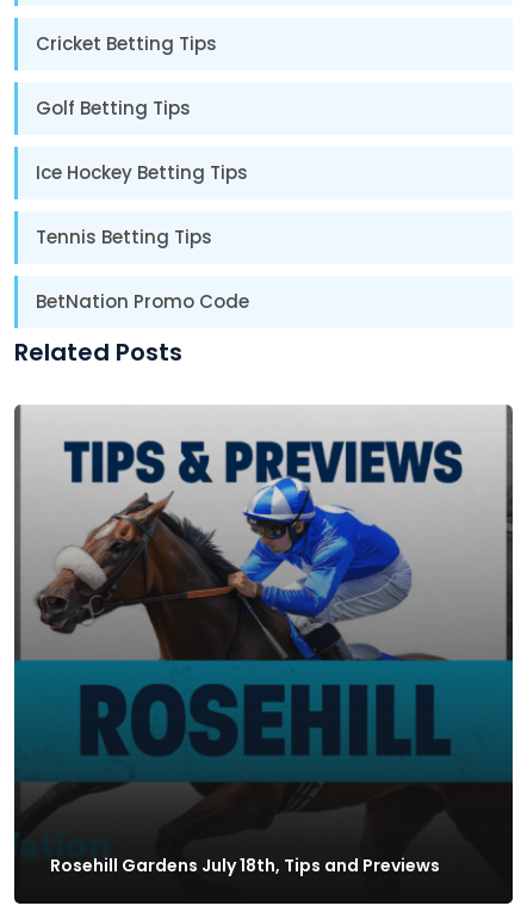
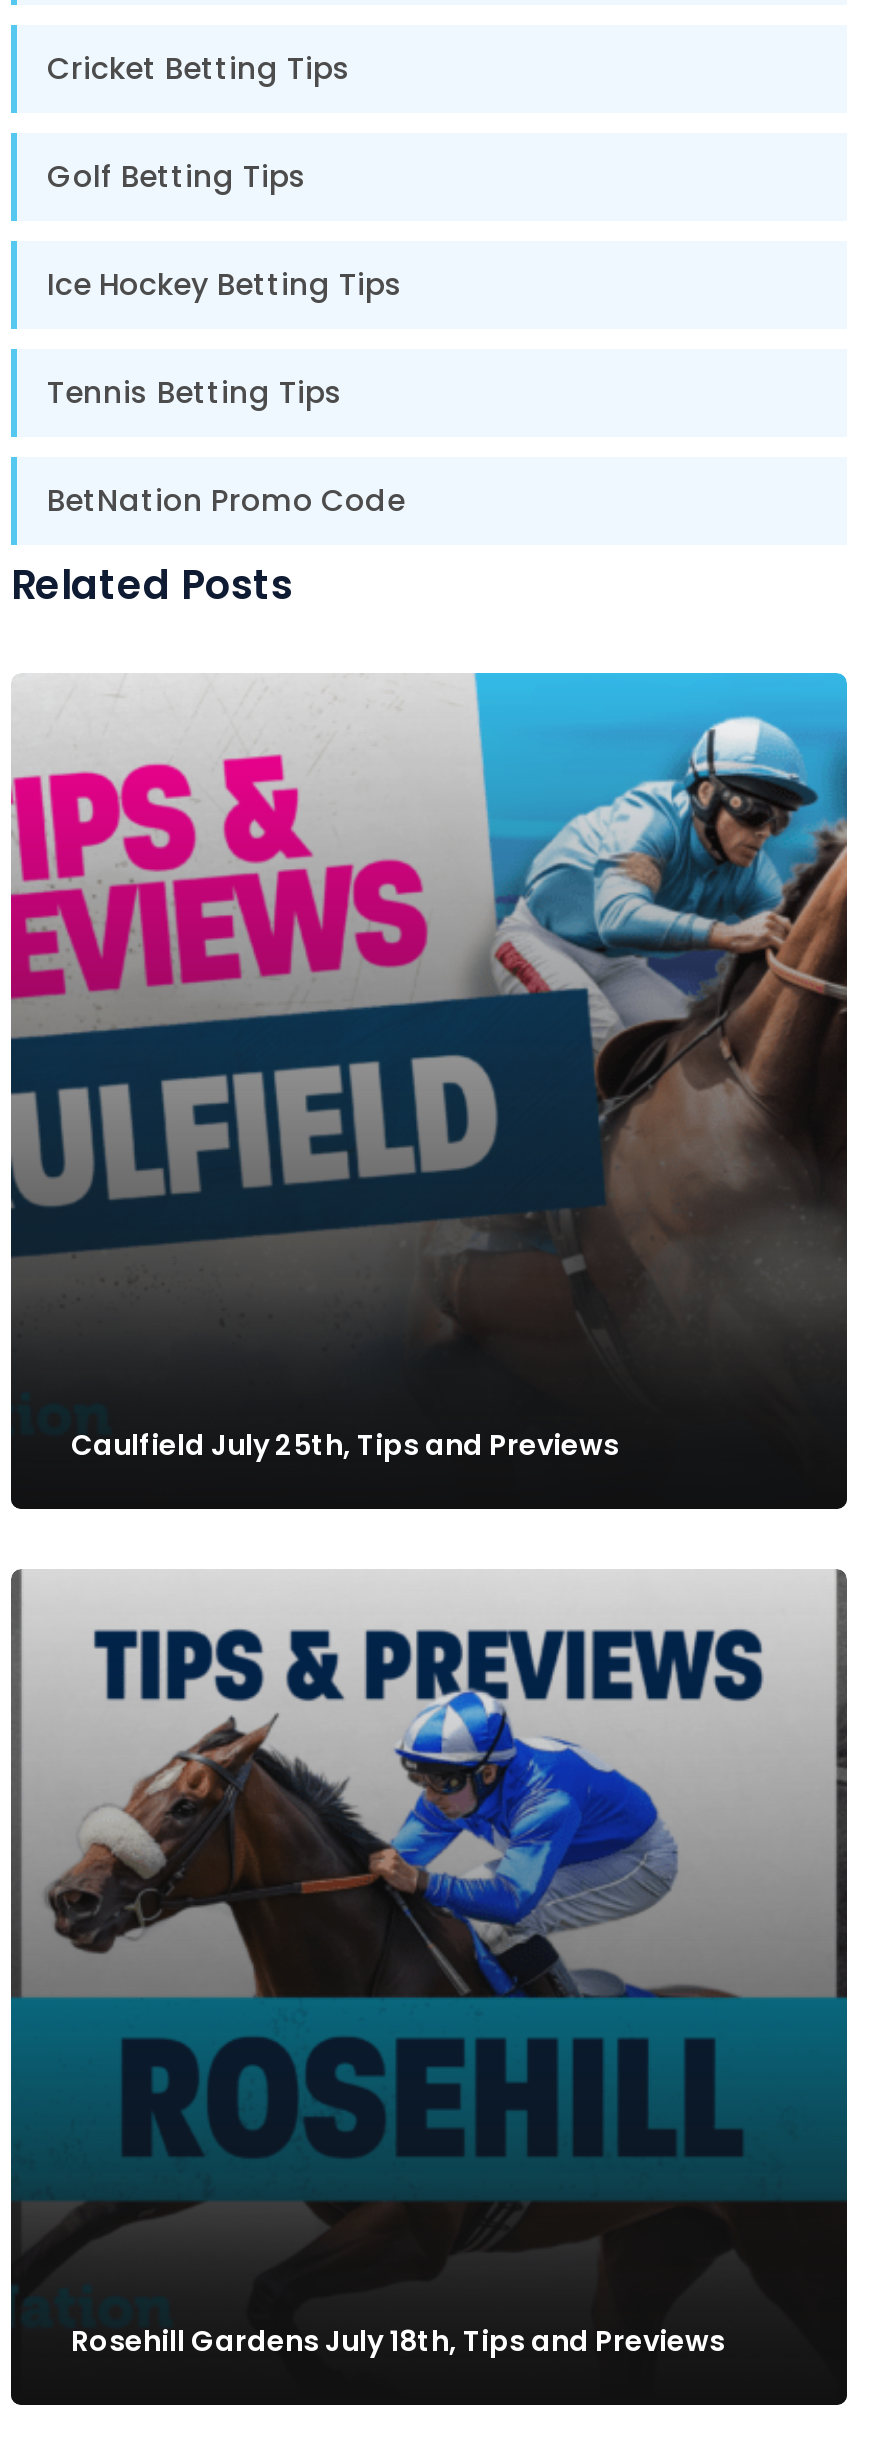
none -> [9,671,849,1341] [image]
none -> [71,1425,619,1465] Caulfield July 25th, Tips and Previews

